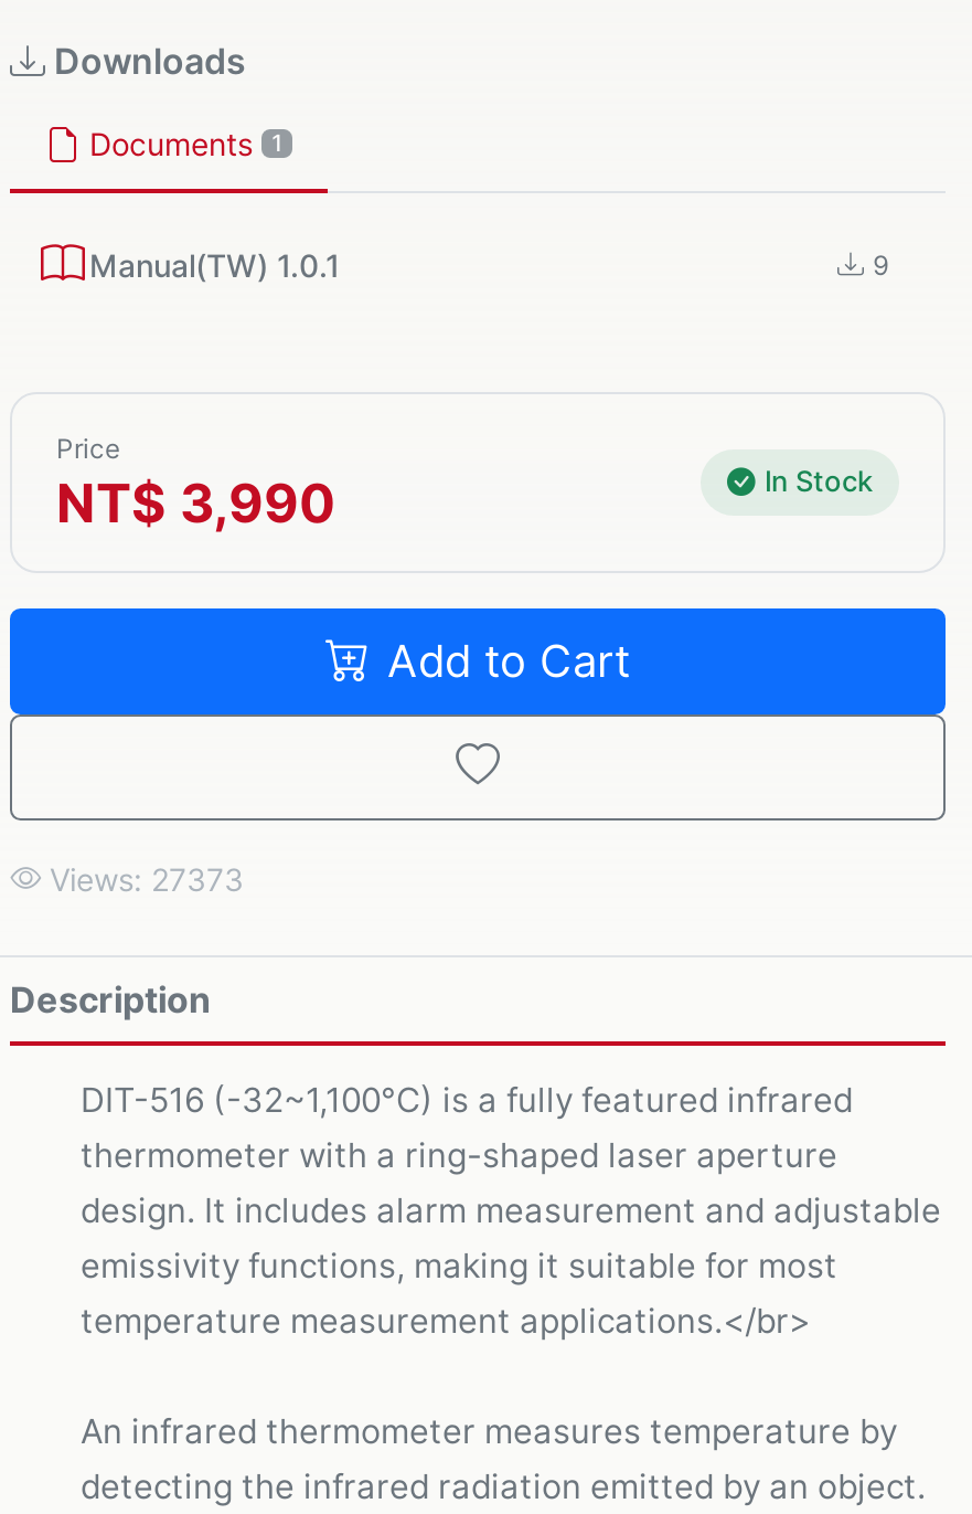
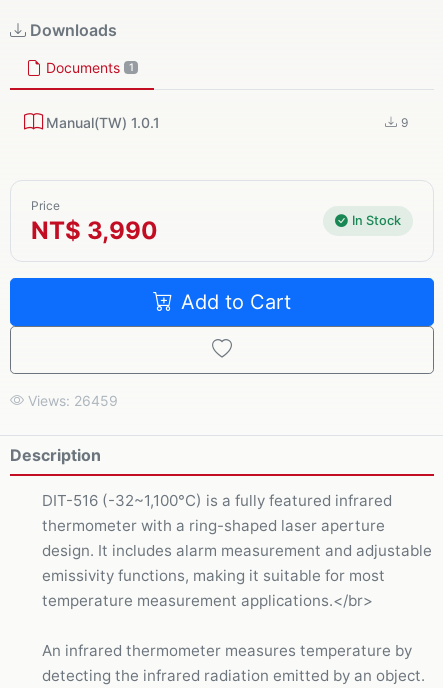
[50,859,244,897] Views: 27373 -> [28,392,118,409] Views: 26459

